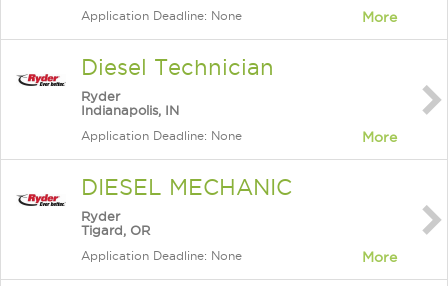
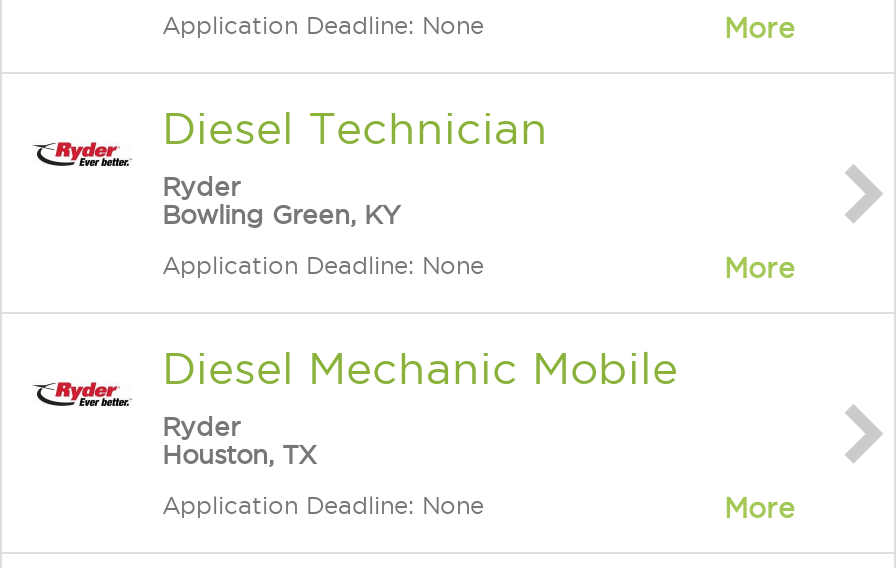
[81,103,179,117] Indianapolis, IN -> [162,200,400,228] Bowling Green, KY
[81,175,292,199] DIESEL MECHANIC -> [162,344,678,392] Diesel Mechanic Mobile
[81,223,150,237] Tigard, OR -> [162,440,316,468] Houston, TX

